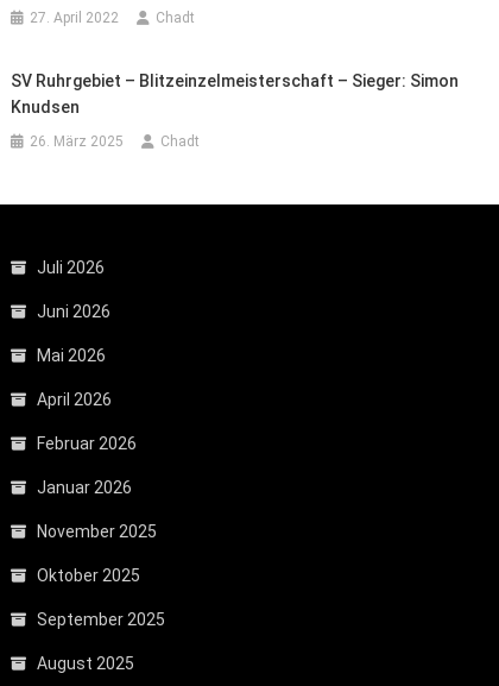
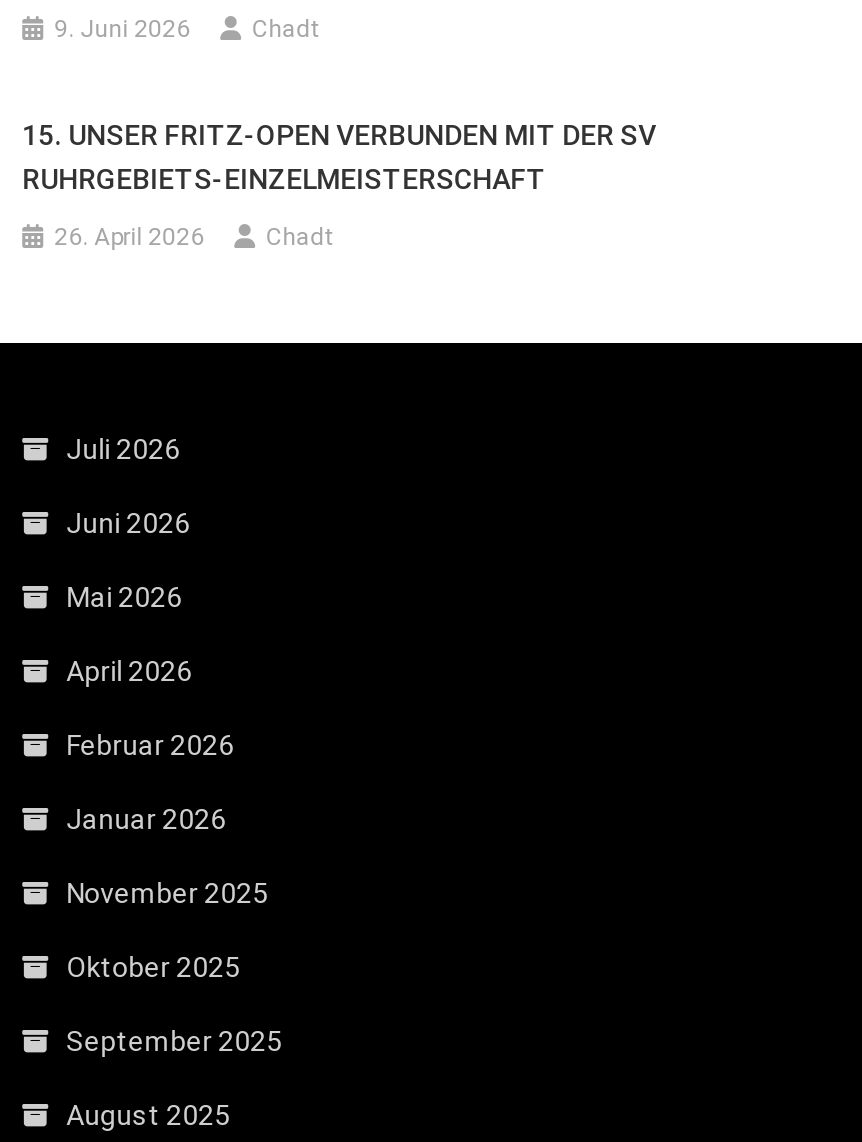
[30,9,119,26] 27. April 2022 -> [54,15,190,43] 9. Juni 2026
[11,71,459,116] SV Ruhrgebiet – Blitzeinzelmeisterschaft – Sieger: Simon | Knudsen -> [22,119,656,195] 15. UNSER FRITZ-OPEN VERBUNDEN MIT DER SV | RUHRGEBIETS-EINZELMEISTERSCHAFT
[30,133,124,150] 26. März 2025 -> [54,223,204,251] 26. April 2026

